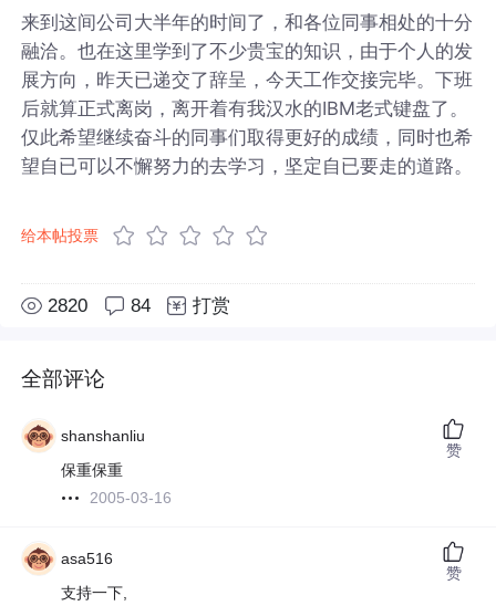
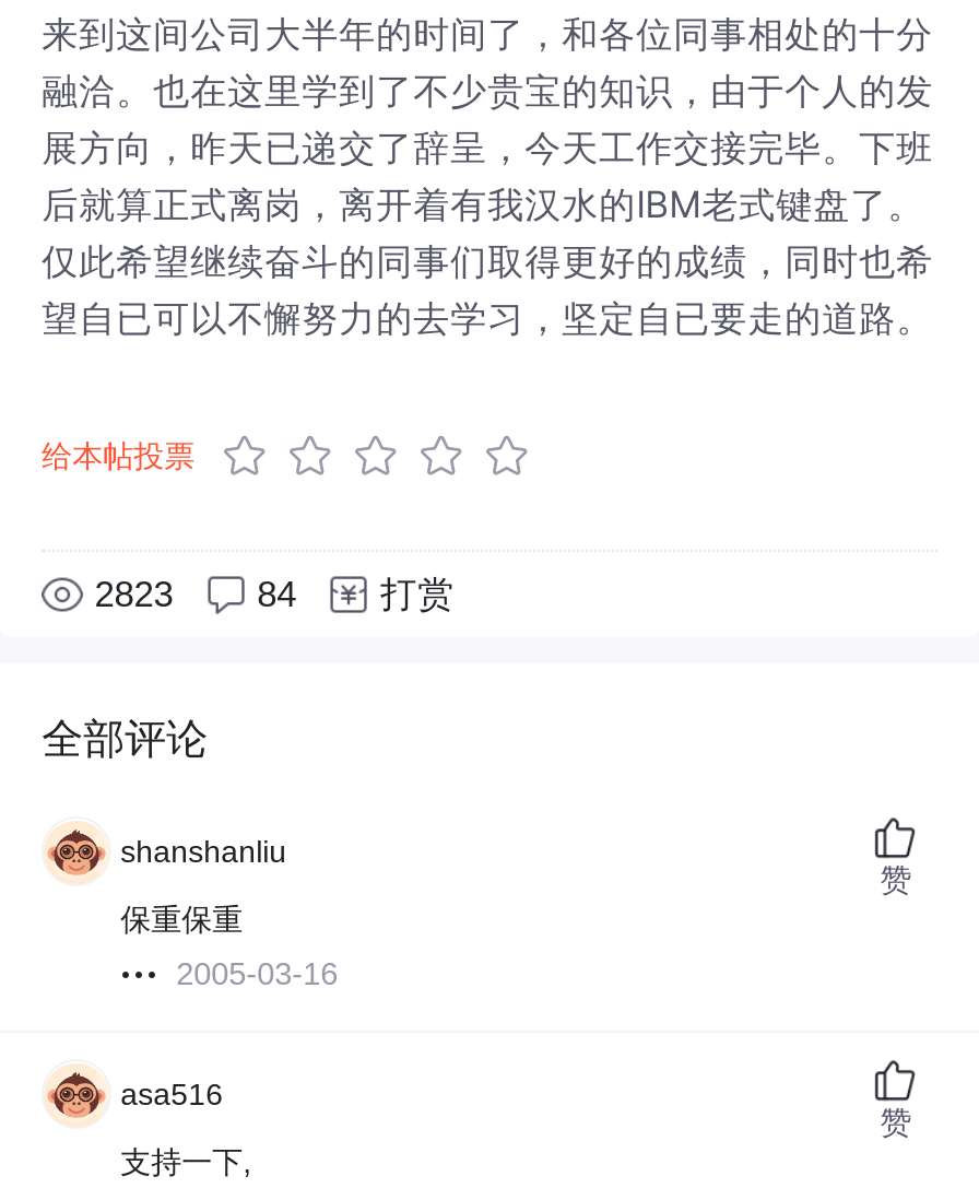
[48,296,88,317] 2820 -> [94,574,173,616] 2823

